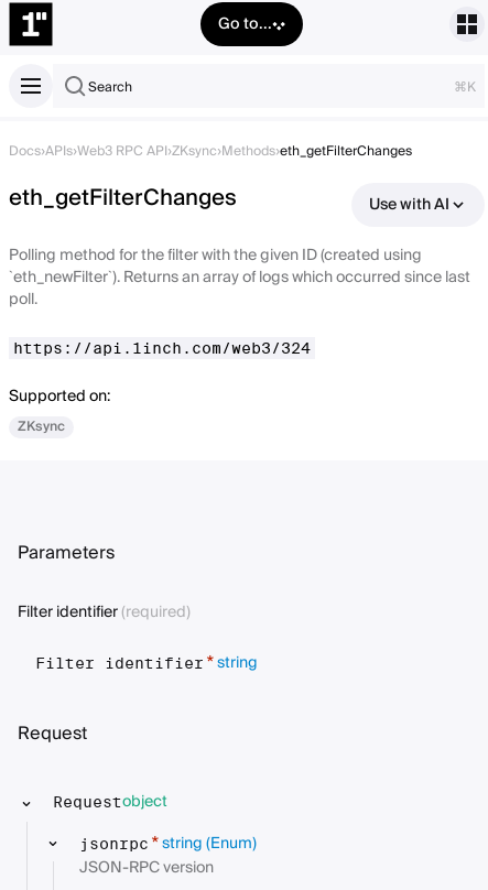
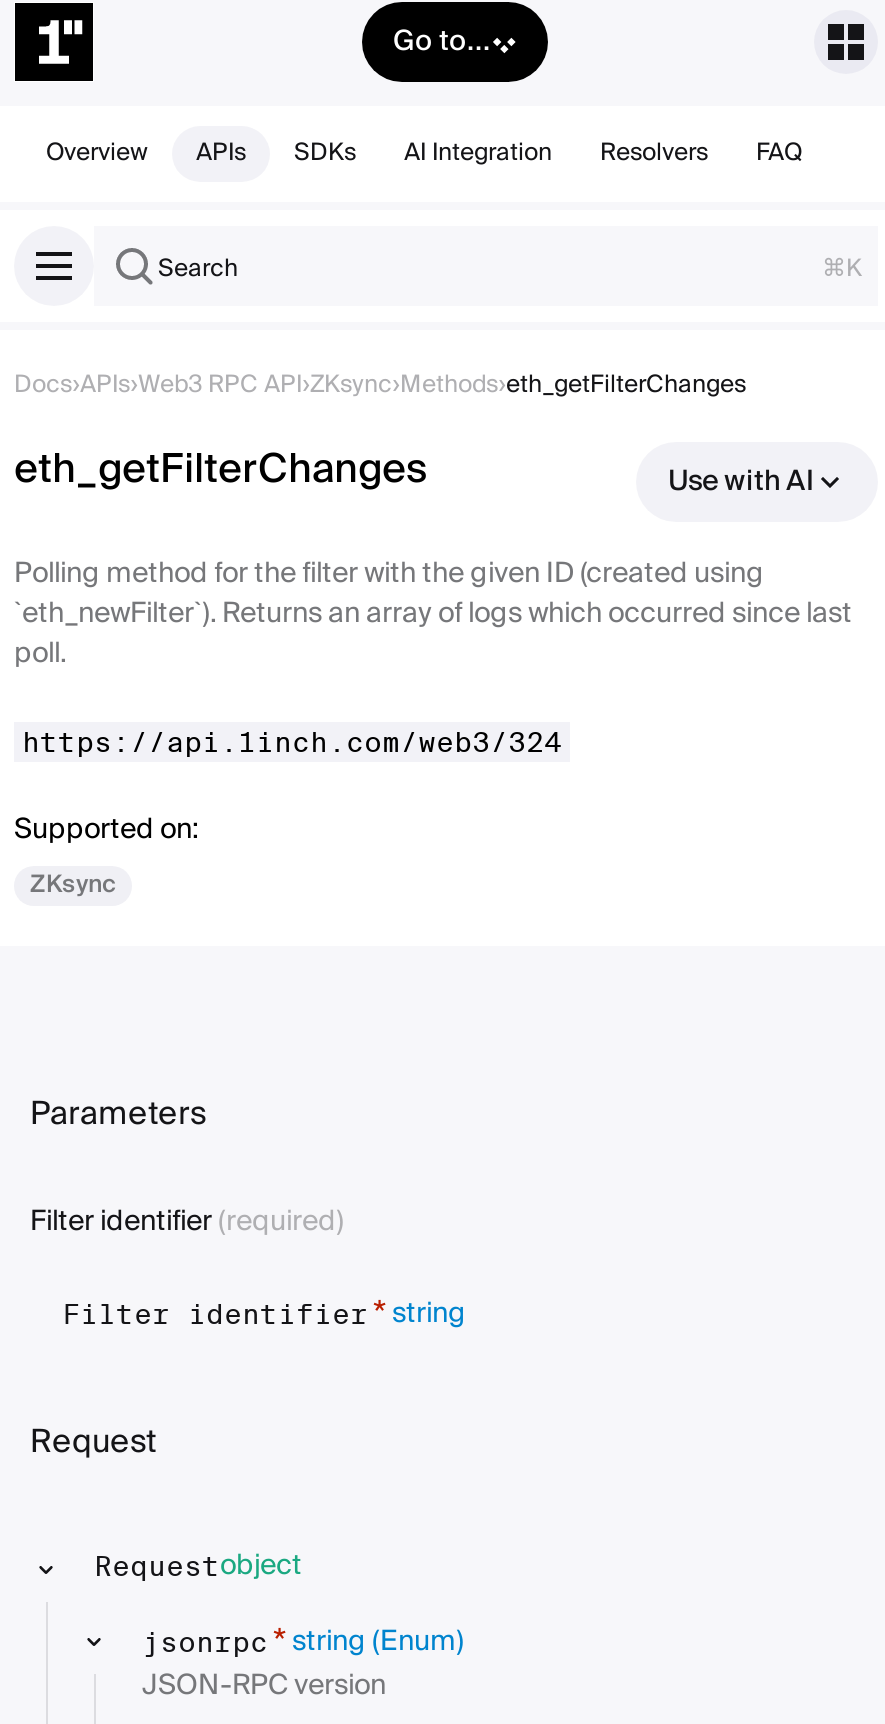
none -> [46,132,802,174] Overview | APIs | SDKs | AI Integration | Resolvers | FAQ

